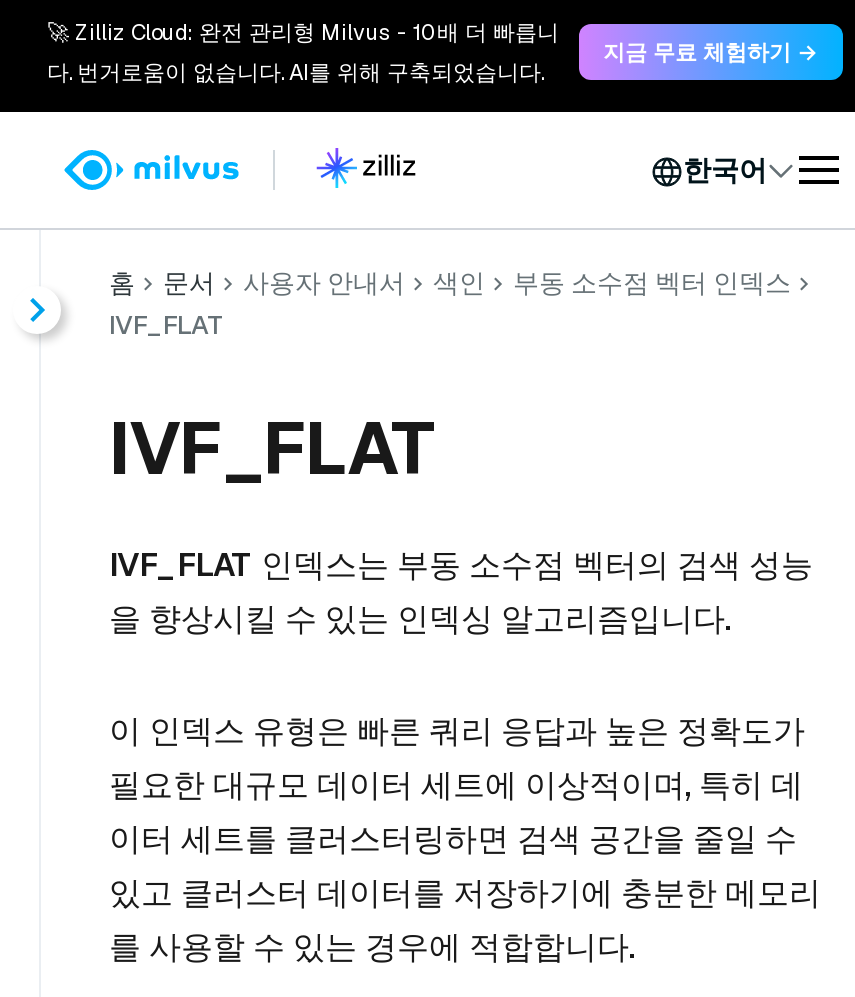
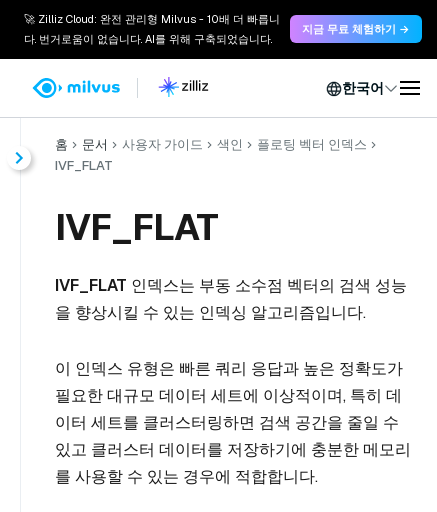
[243,266,405,300] 사용자 안내서 -> [122,136,203,153] 사용자 가이드
[513,266,791,300] 부동 소수점 벡터 인덱스 -> [257,136,367,153] 플로팅 벡터 인덱스

